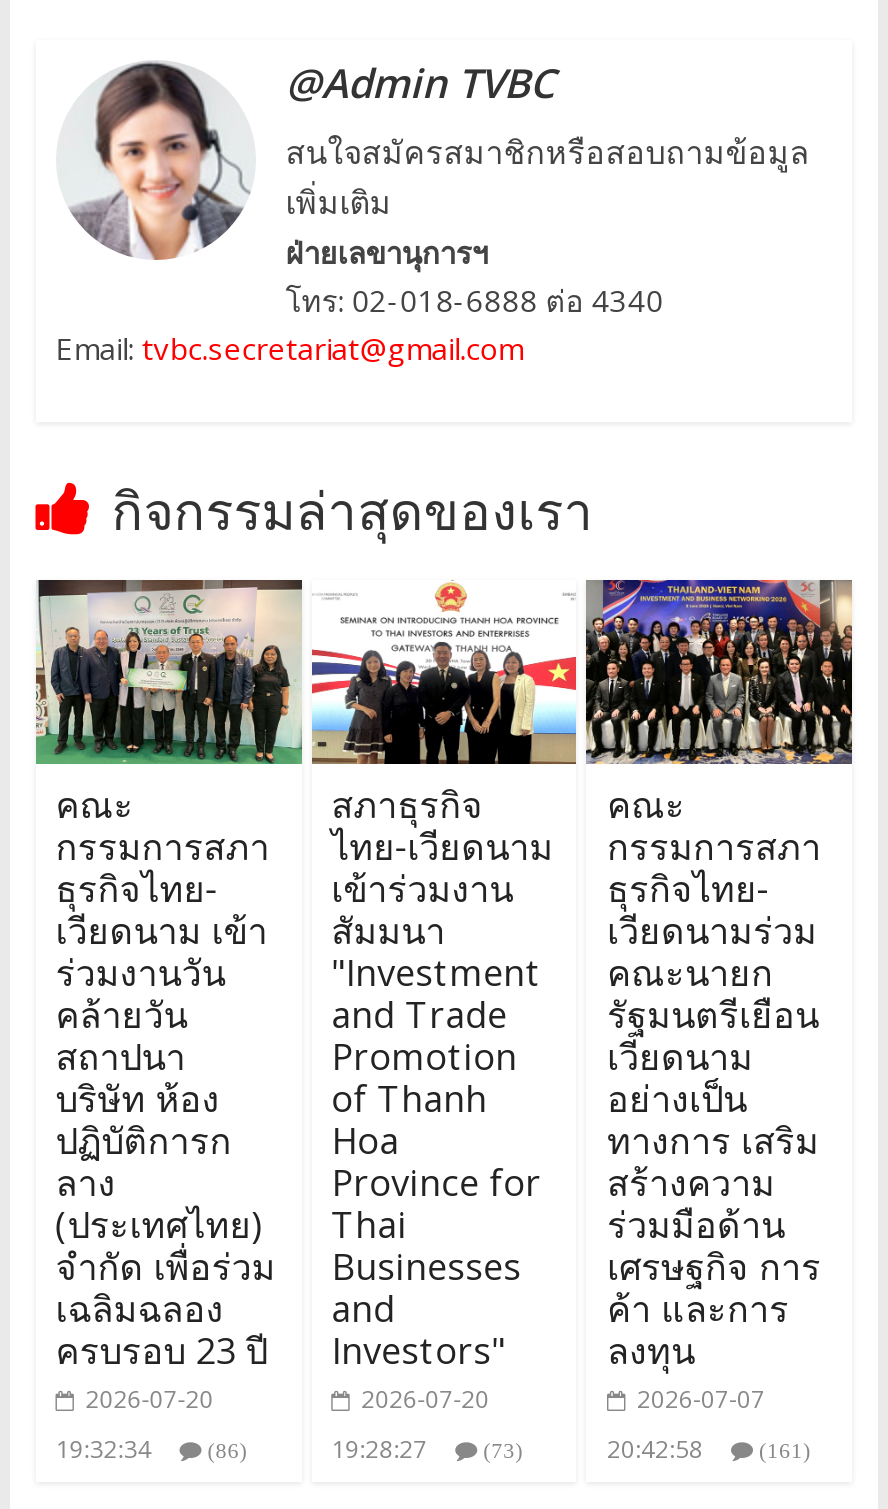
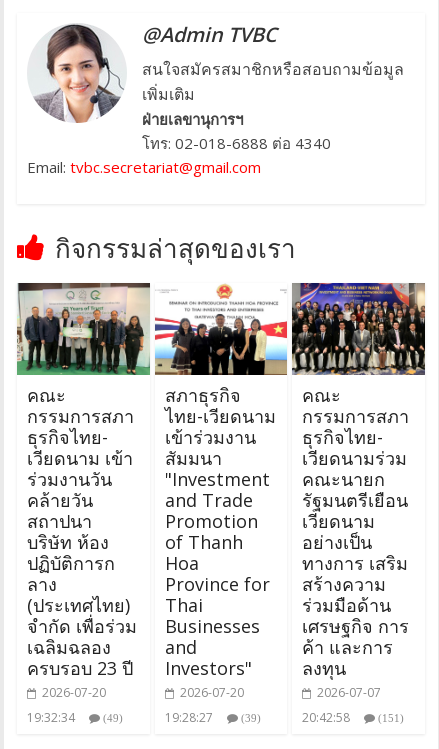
[202,1440,248,1462] (86) -> [100,713,123,724] (49)
[477,1440,523,1462] (73) -> [238,713,261,724] (39)
[753,1440,811,1462] (161) -> [375,713,404,724] (151)

